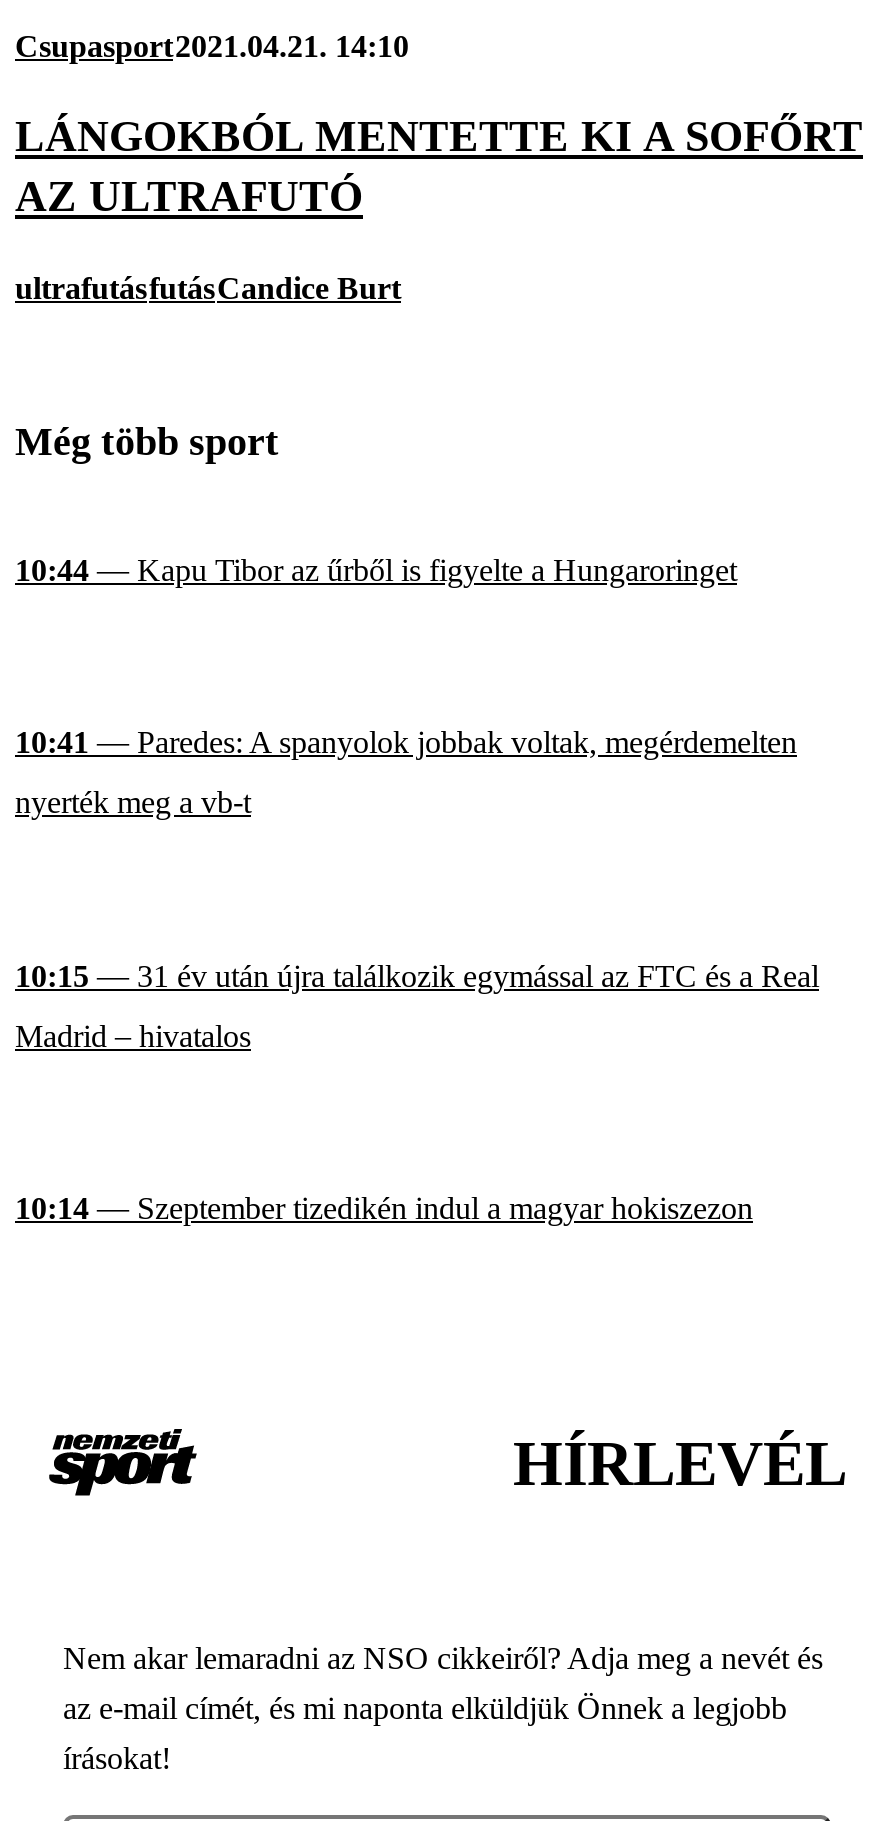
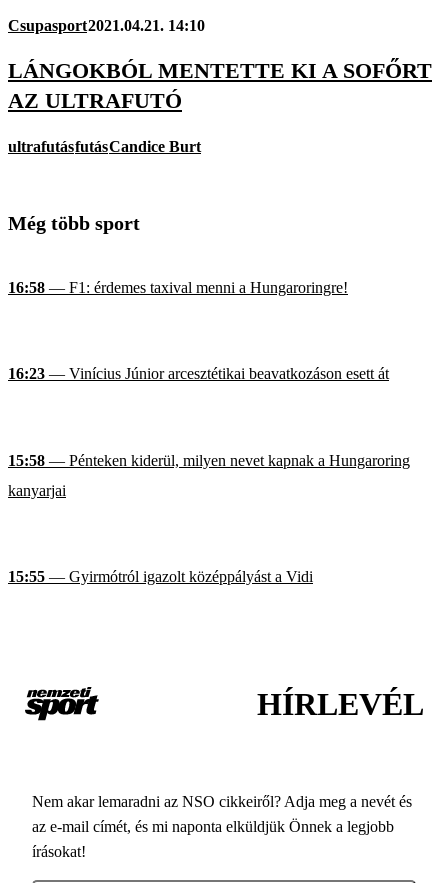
[15,553,737,587] 10:44 — Kapu Tibor az űrből is figyelte a Hungaroringet -> [8,279,348,296] 16:58 — F1: érdemes taxival menni a Hungaroringre!
[15,726,797,820] 10:41 — Paredes: A spanyolok jobbak voltak, megérdemelten | nyerték meg a vb-t -> [8,365,389,382] 16:23 — Vinícius Júnior arcesztétikai beavatkozáson esett át
[15,959,819,1053] 10:15 — 31 év után újra találkozik egymással az FTC és a Real | Madrid – hivatalos -> [8,452,410,499] 15:58 — Pénteken kiderül, milyen nevet kapnak a Hungaroring | kanyarjai
[15,1192,753,1226] 10:14 — Szeptember tizedikén indul a magyar hokiszezon -> [8,568,313,585] 15:55 — Gyirmótról igazolt középpályást a Vidi

